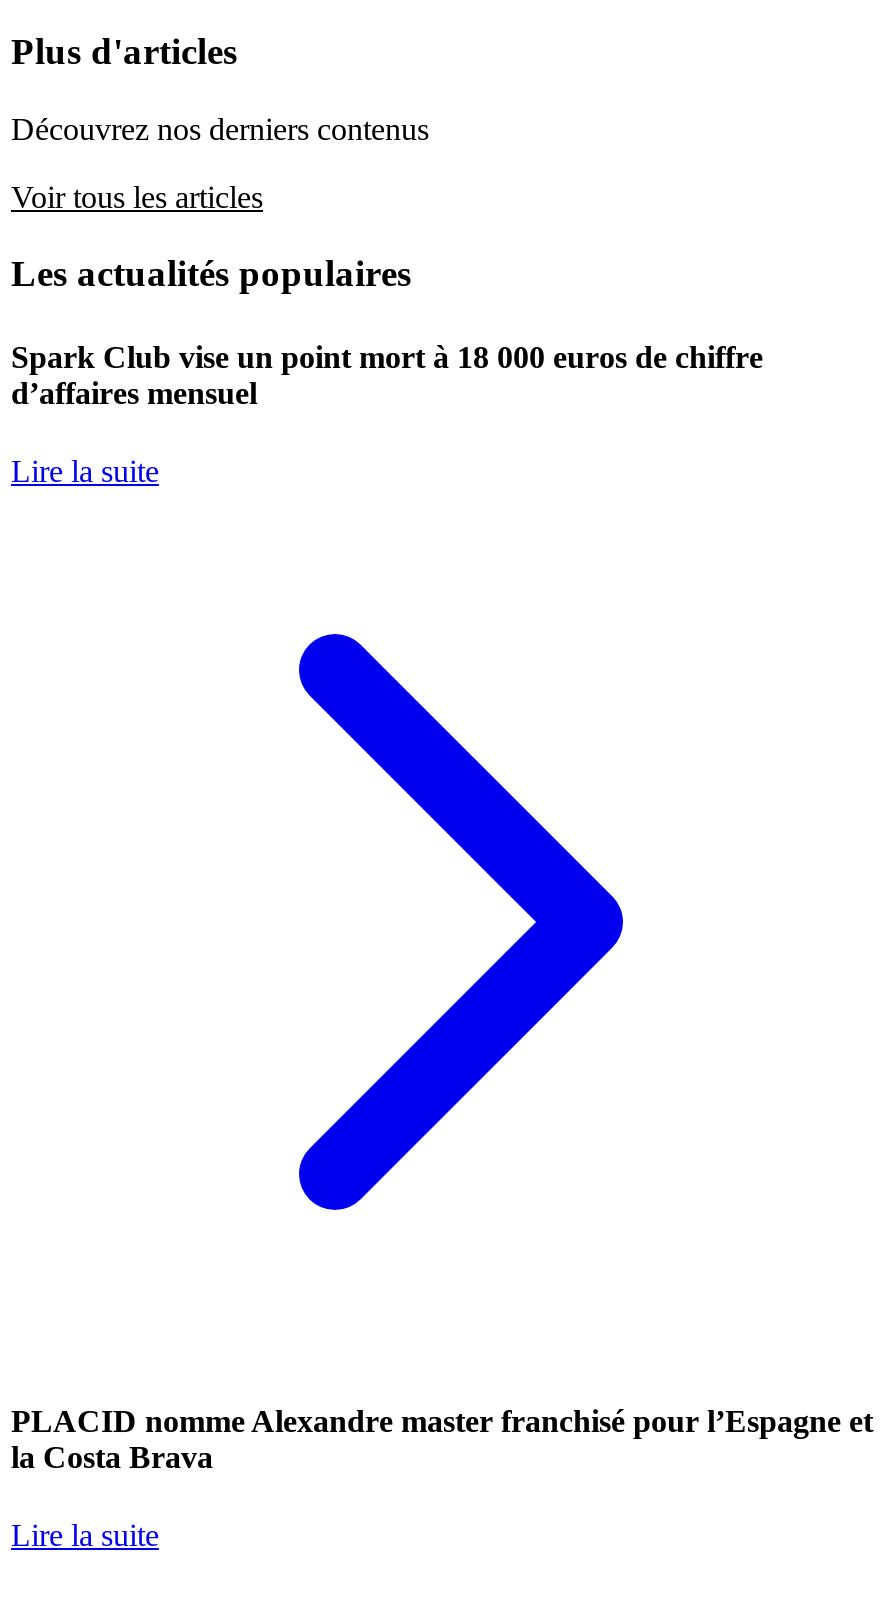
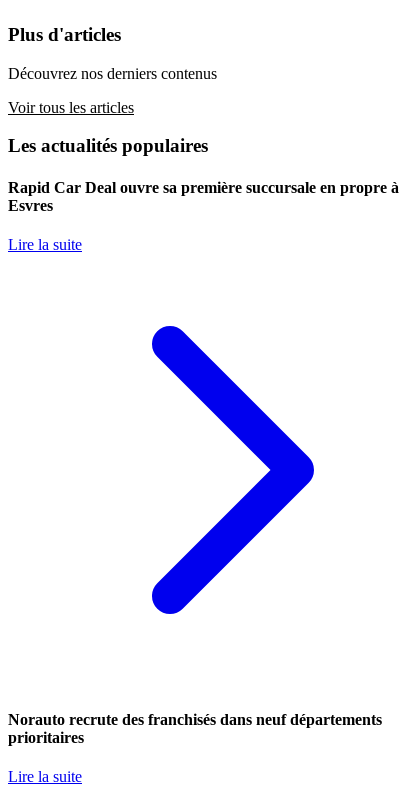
[11,339,763,409] Spark Club vise un point mort à 18 000 euros de chiffre | d’affaires mensuel -> [8,178,399,213] Rapid Car Deal ouvre sa première succursale en propre à | Esvres
[11,1404,873,1474] PLACID nomme Alexandre master franchisé pour l’Espagne et | la Costa Brava -> [8,711,382,746] Norauto recrute des franchisés dans neuf départements | prioritaires

